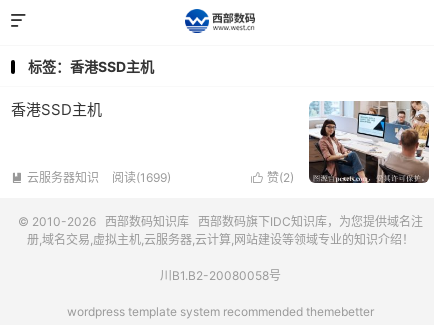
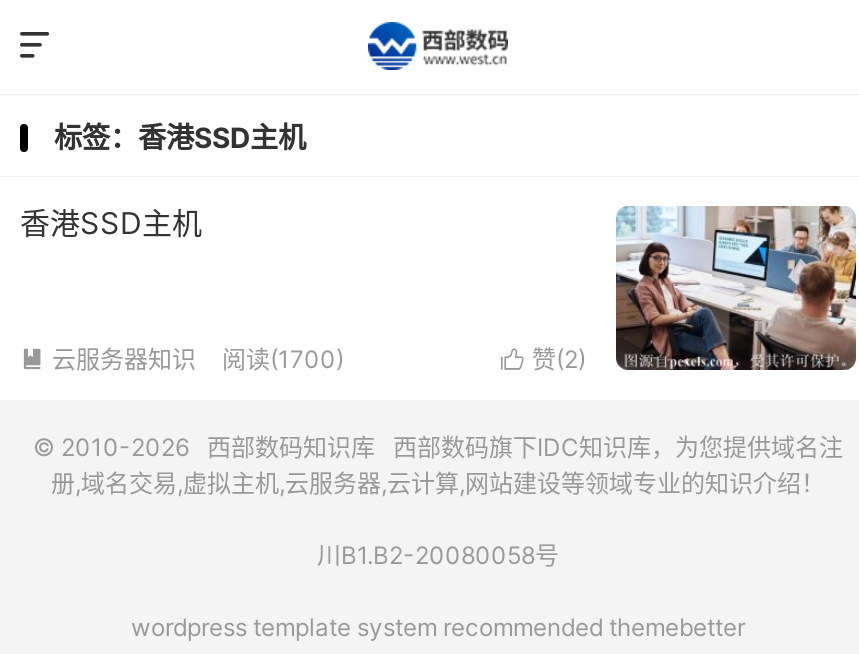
[112,170,171,185] 阅读(1699) -> [222,344,344,374] 阅读(1700)

